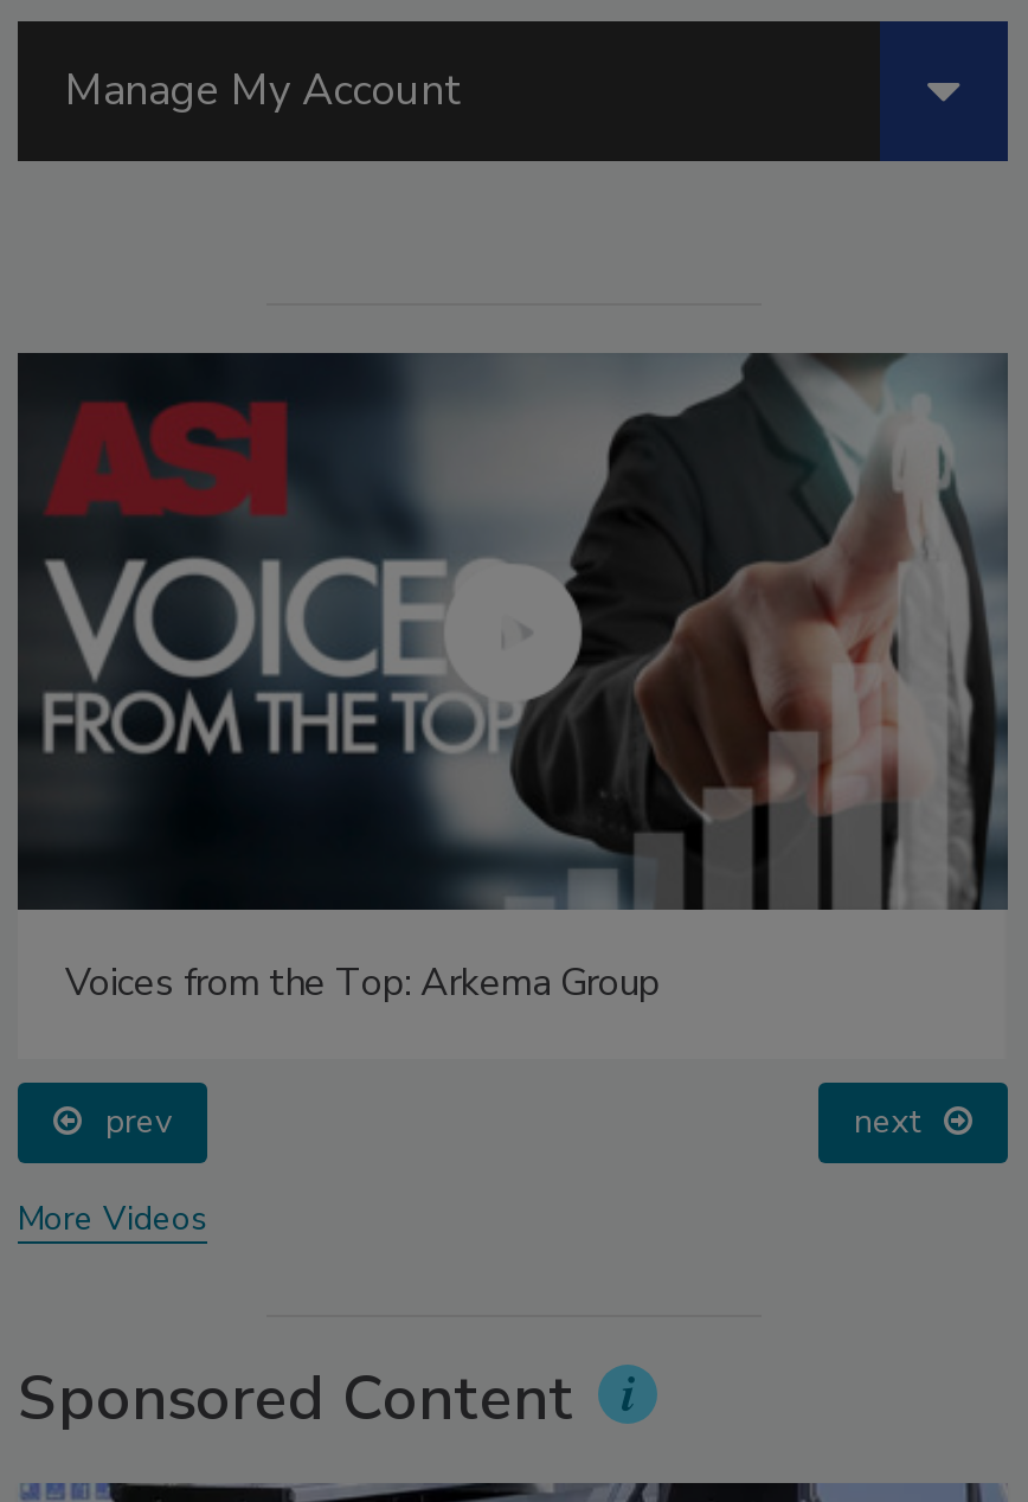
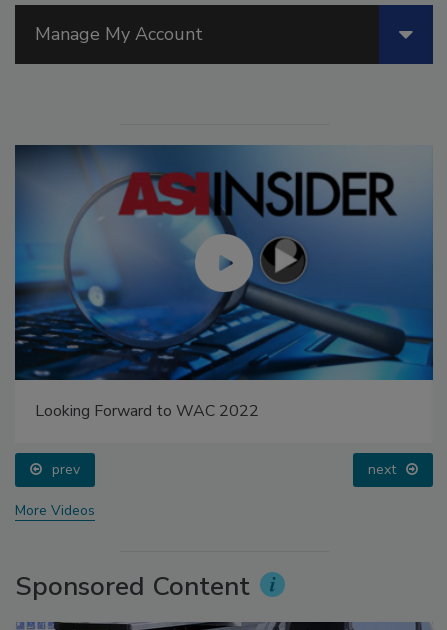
[15,351,1008,1010] [image] | Voices from the Top: Arkema Group -> [14,144,434,422] [image] | Looking Forward to WAC 2022

